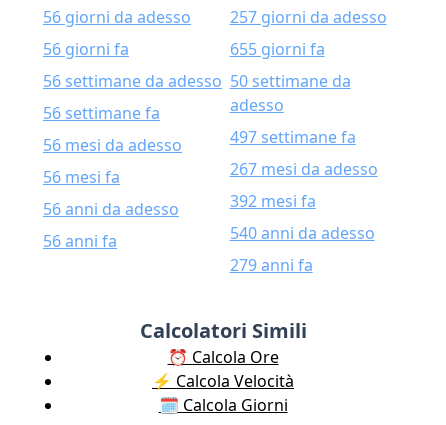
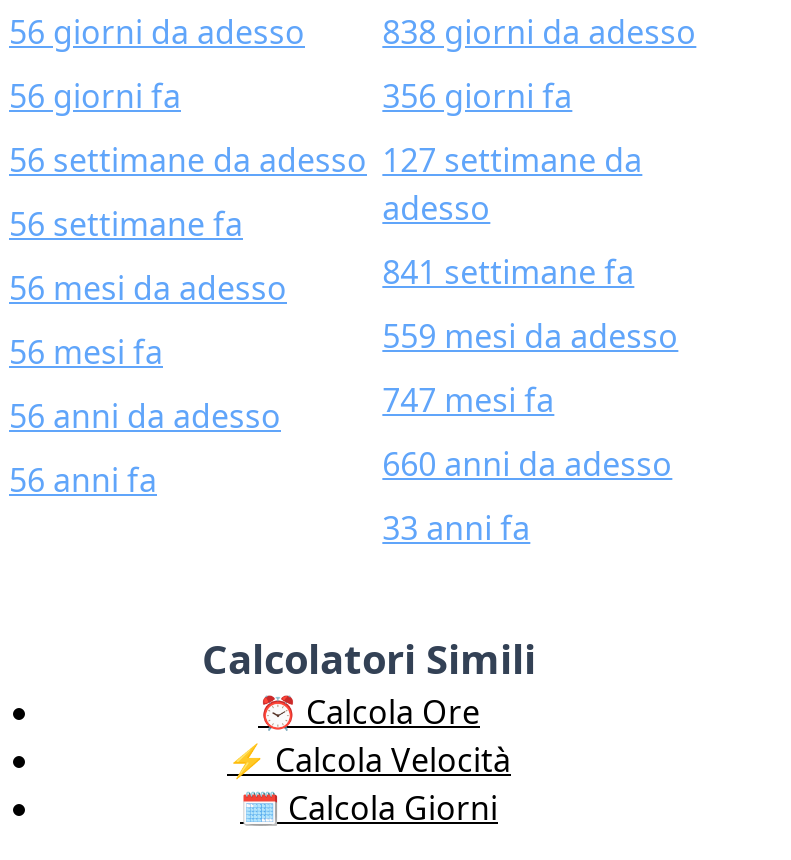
[230,6,387,28] 257 giorni da adesso -> [382,10,696,54] 838 giorni da adesso
[230,38,325,60] 655 giorni fa -> [382,74,572,118] 356 giorni fa
[43,70,351,92] 56 settimane da adesso 50 settimane da -> [9,138,642,182] 56 settimane da adesso 127 settimane da
[230,126,356,148] 497 settimane fa -> [382,250,634,294] 841 settimane fa
[230,158,378,180] 267 mesi da adesso -> [382,314,678,358] 559 mesi da adesso
[230,190,316,212] 392 mesi fa -> [382,378,554,422] 747 mesi fa
[230,222,375,244] 540 anni da adesso -> [382,442,672,486] 660 anni da adesso
[230,254,313,276] 279 anni fa -> [382,506,530,550] 33 anni fa

